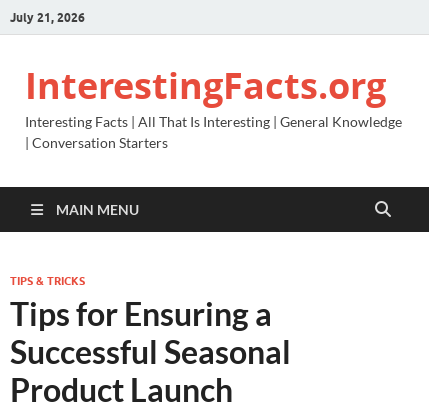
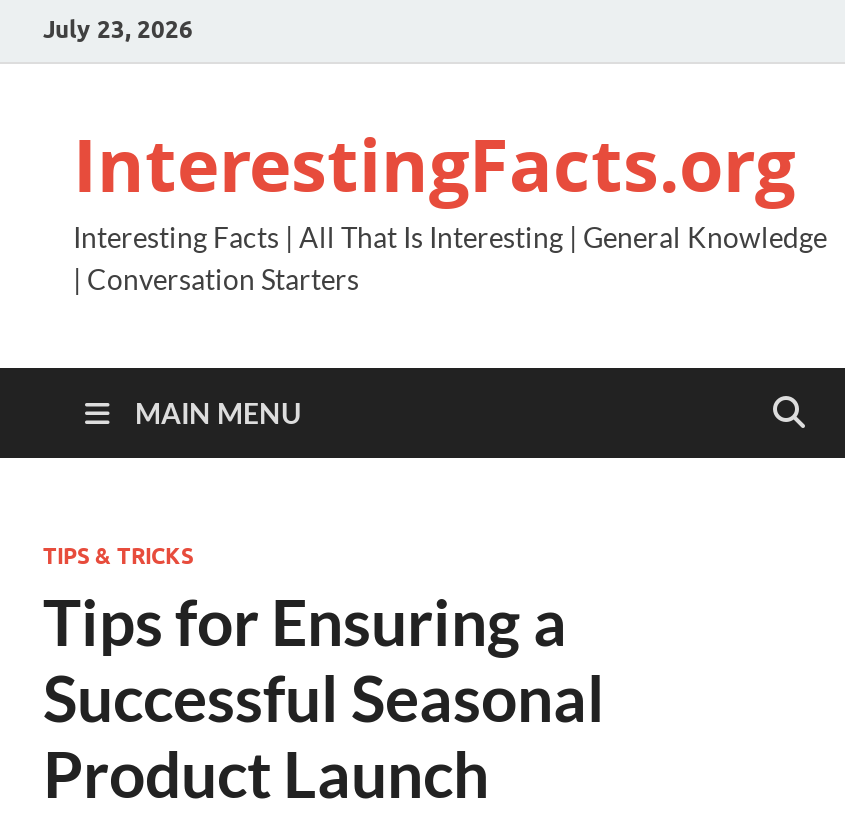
[10,9,85,24] July 21, 2026 -> [43,13,193,43] July 23, 2026

